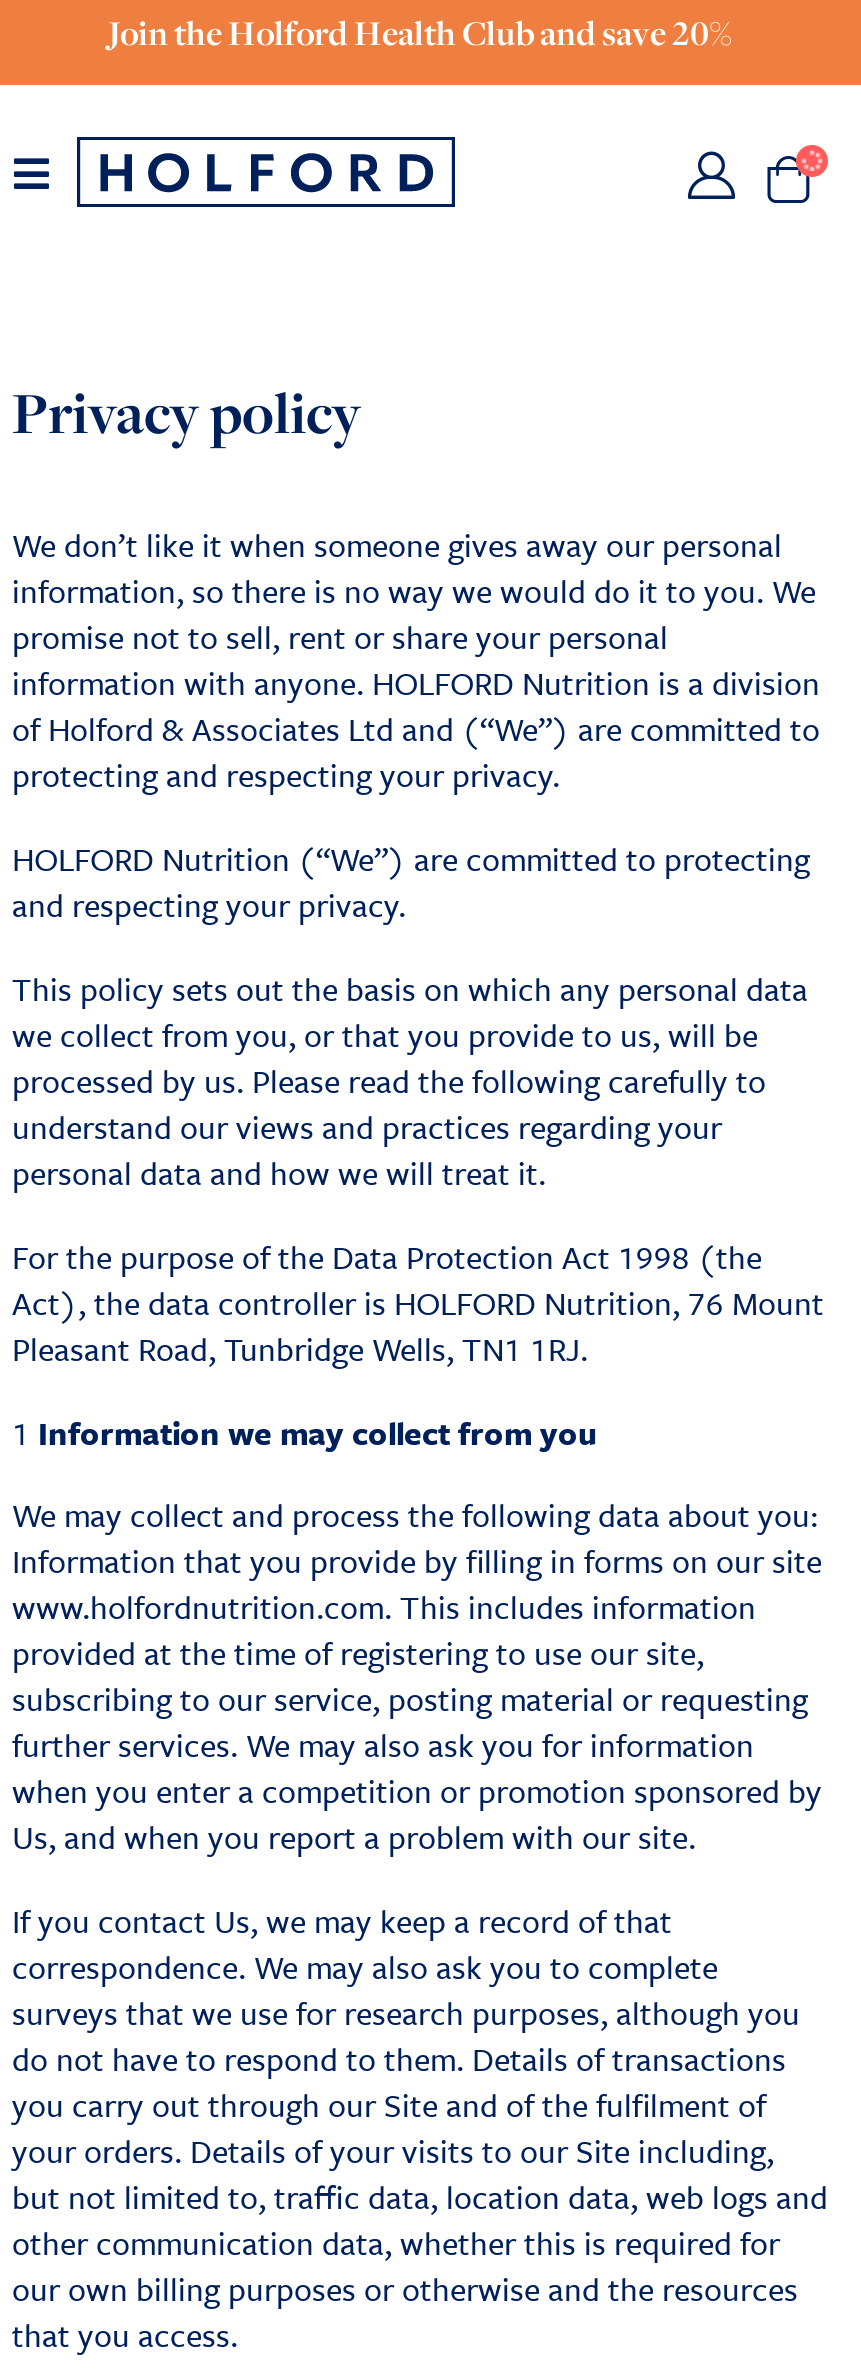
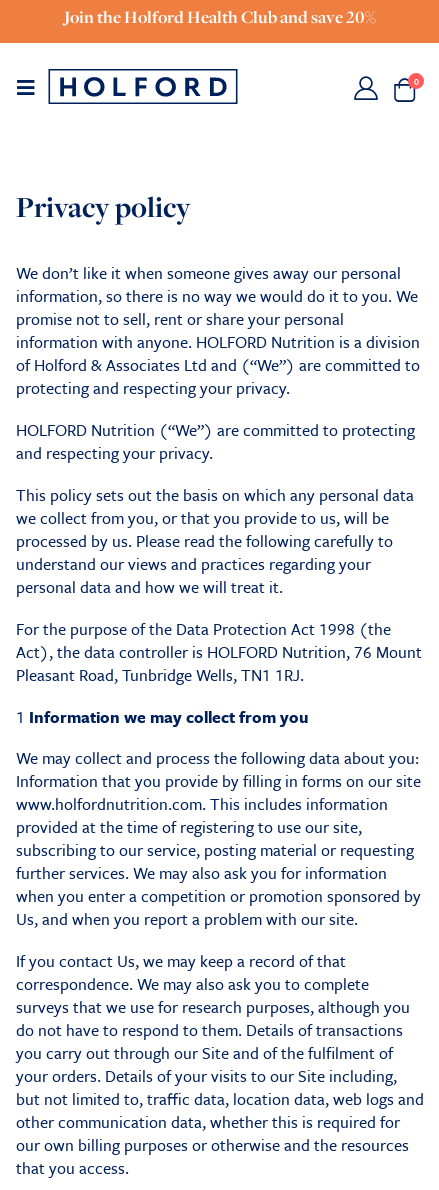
none -> [413,74,418,88] 0

